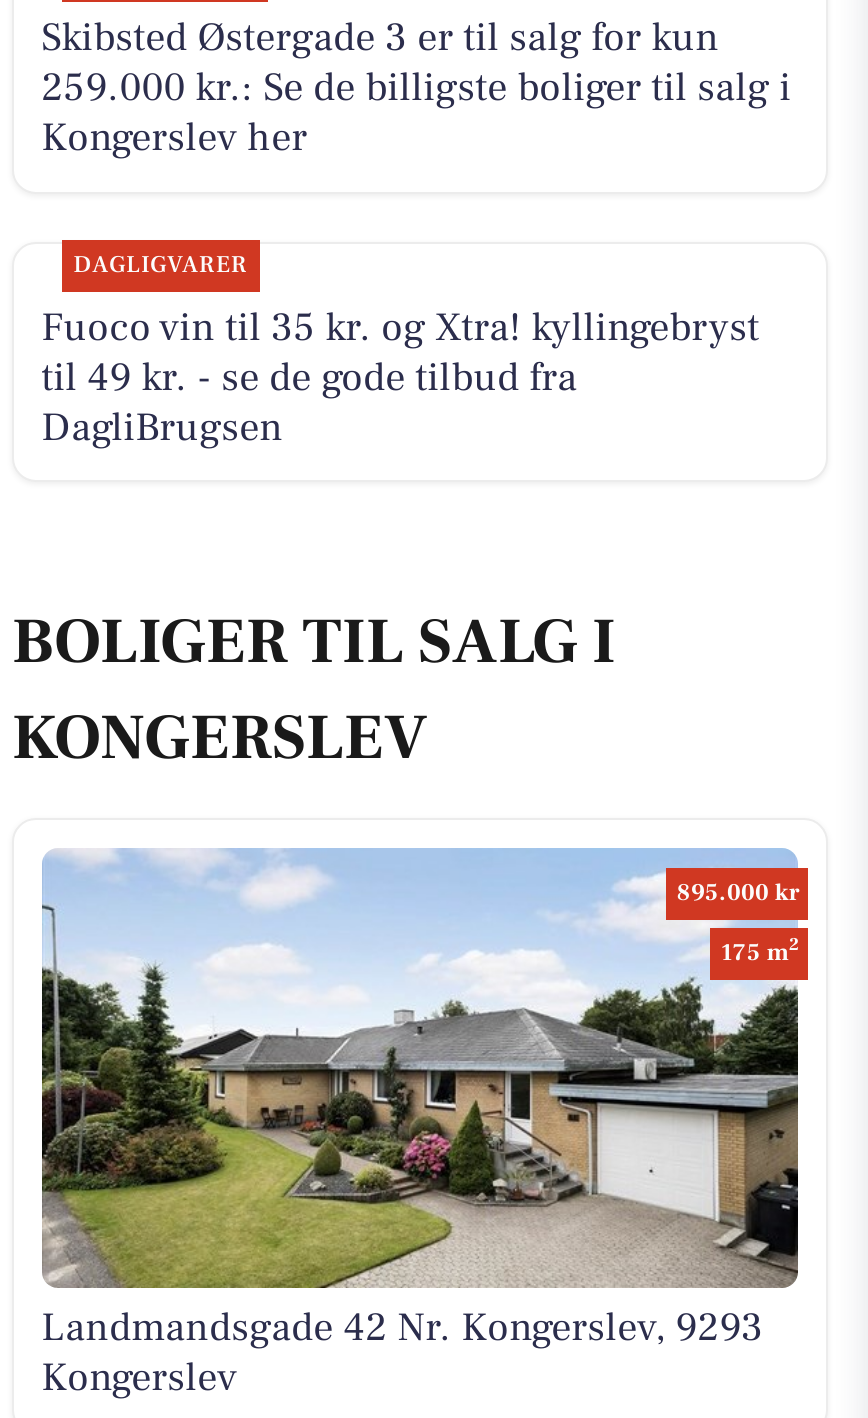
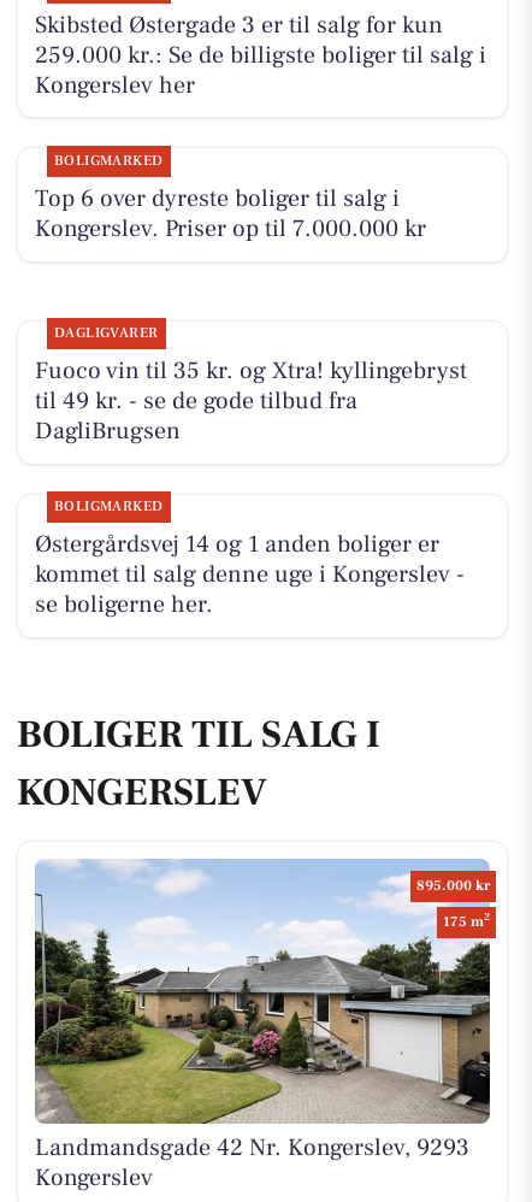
none -> [34,152,426,244] BOLIGMARKED | Top 6 over dyreste boliger til salg i | Kongerslev. Priser op til 7.000.000 kr
none -> [34,498,464,621] BOLIGMARKED | Østergårdsvej 14 og 1 anden boliger er | kommet til salg denne uge i Kongerslev - | se boligerne her.

